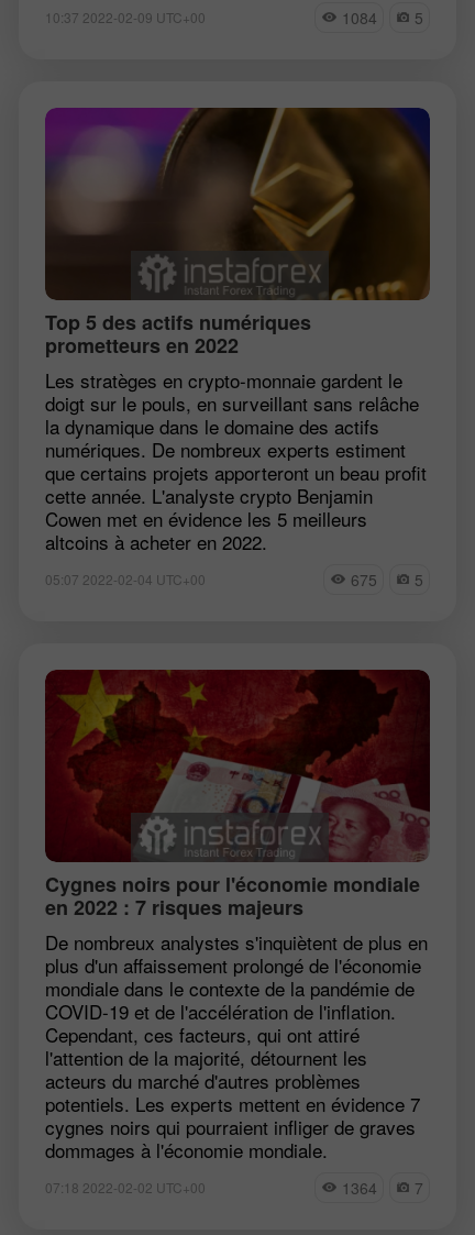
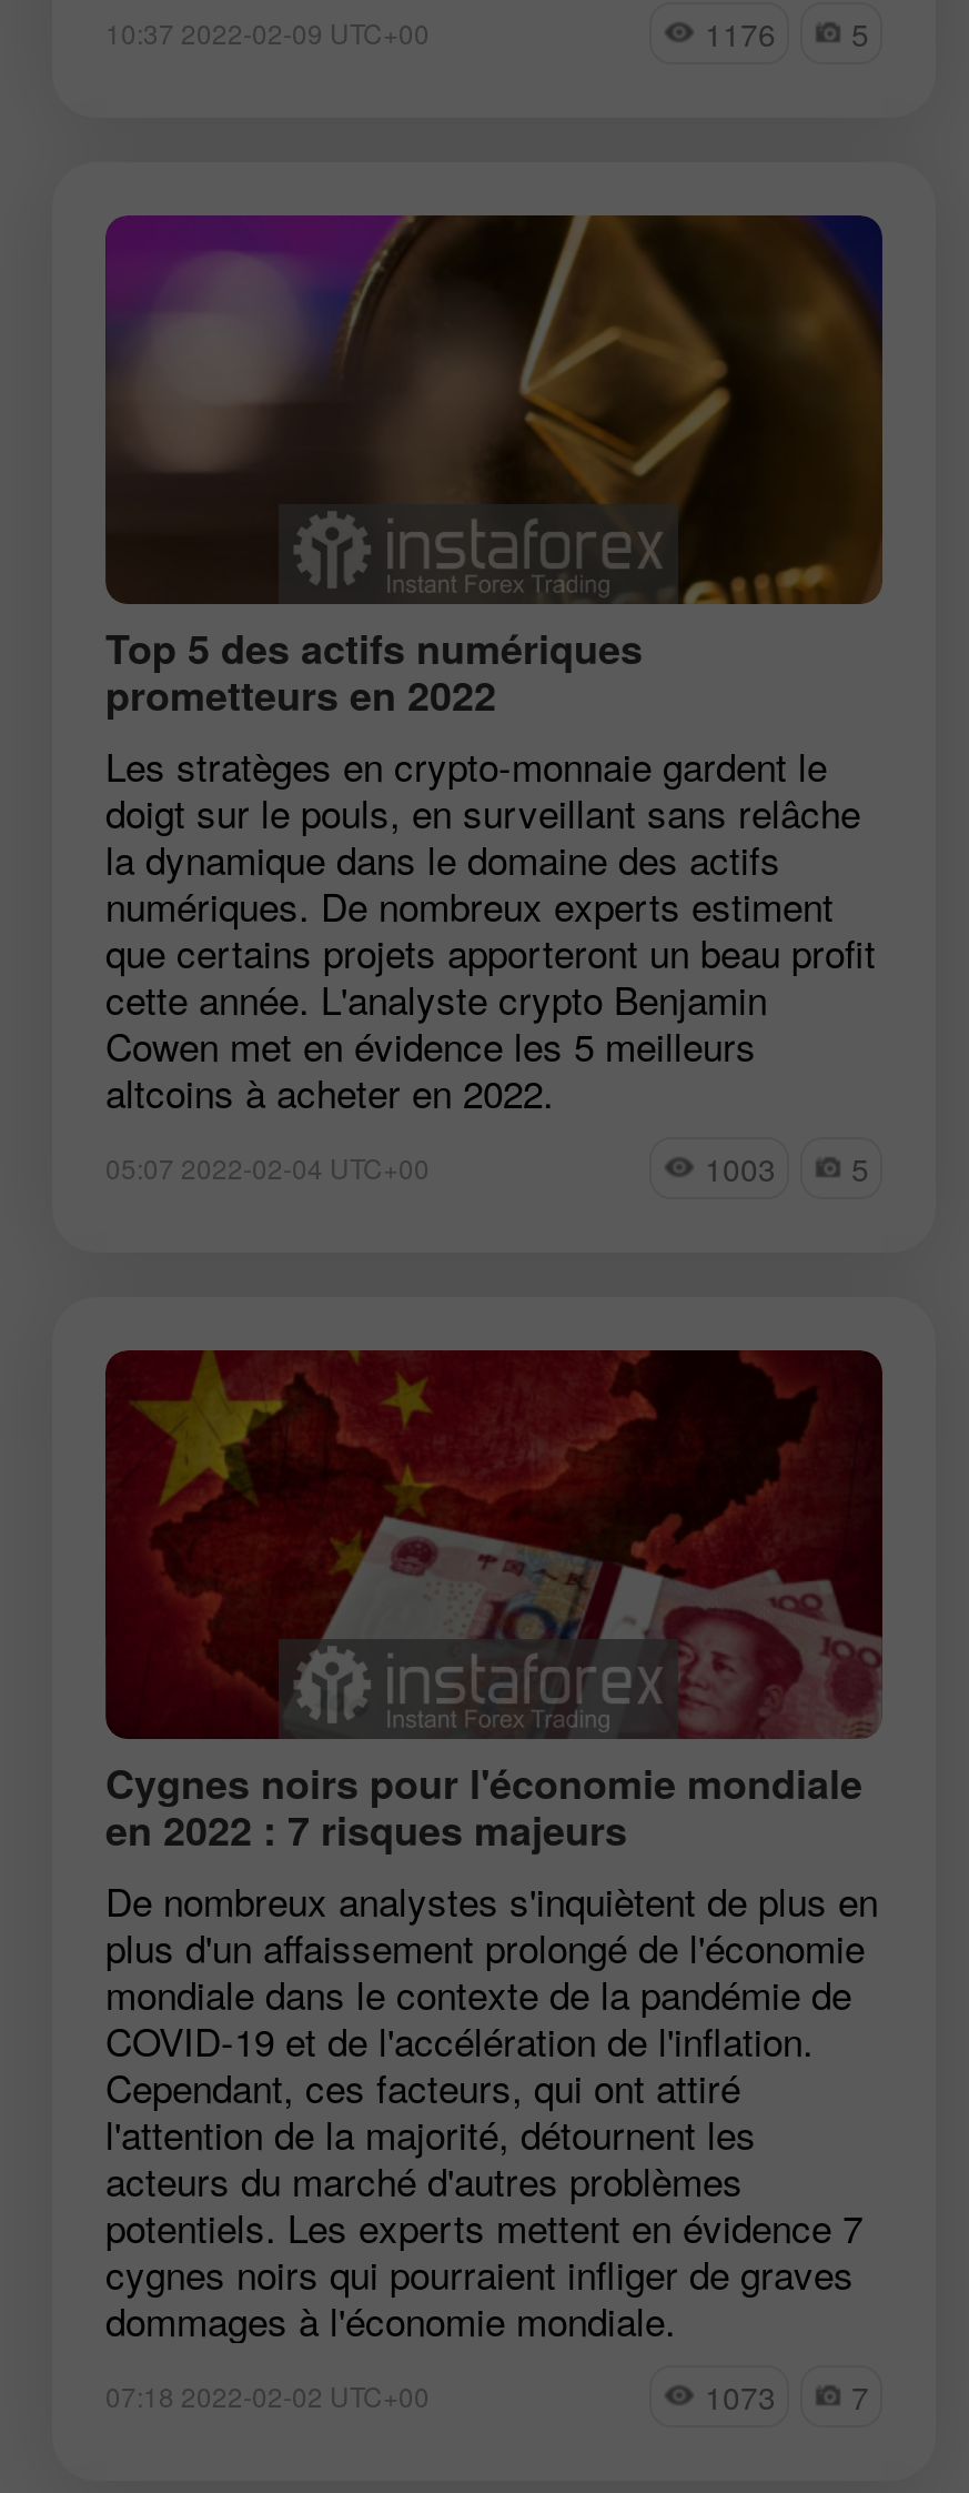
[342,7,423,29] 1084 5 -> [705,11,869,56] 1176 5
[351,569,423,591] 675 5 -> [705,1146,869,1190] 1003 5
[342,1177,423,1199] 1364 7 -> [705,2374,869,2419] 1073 7

